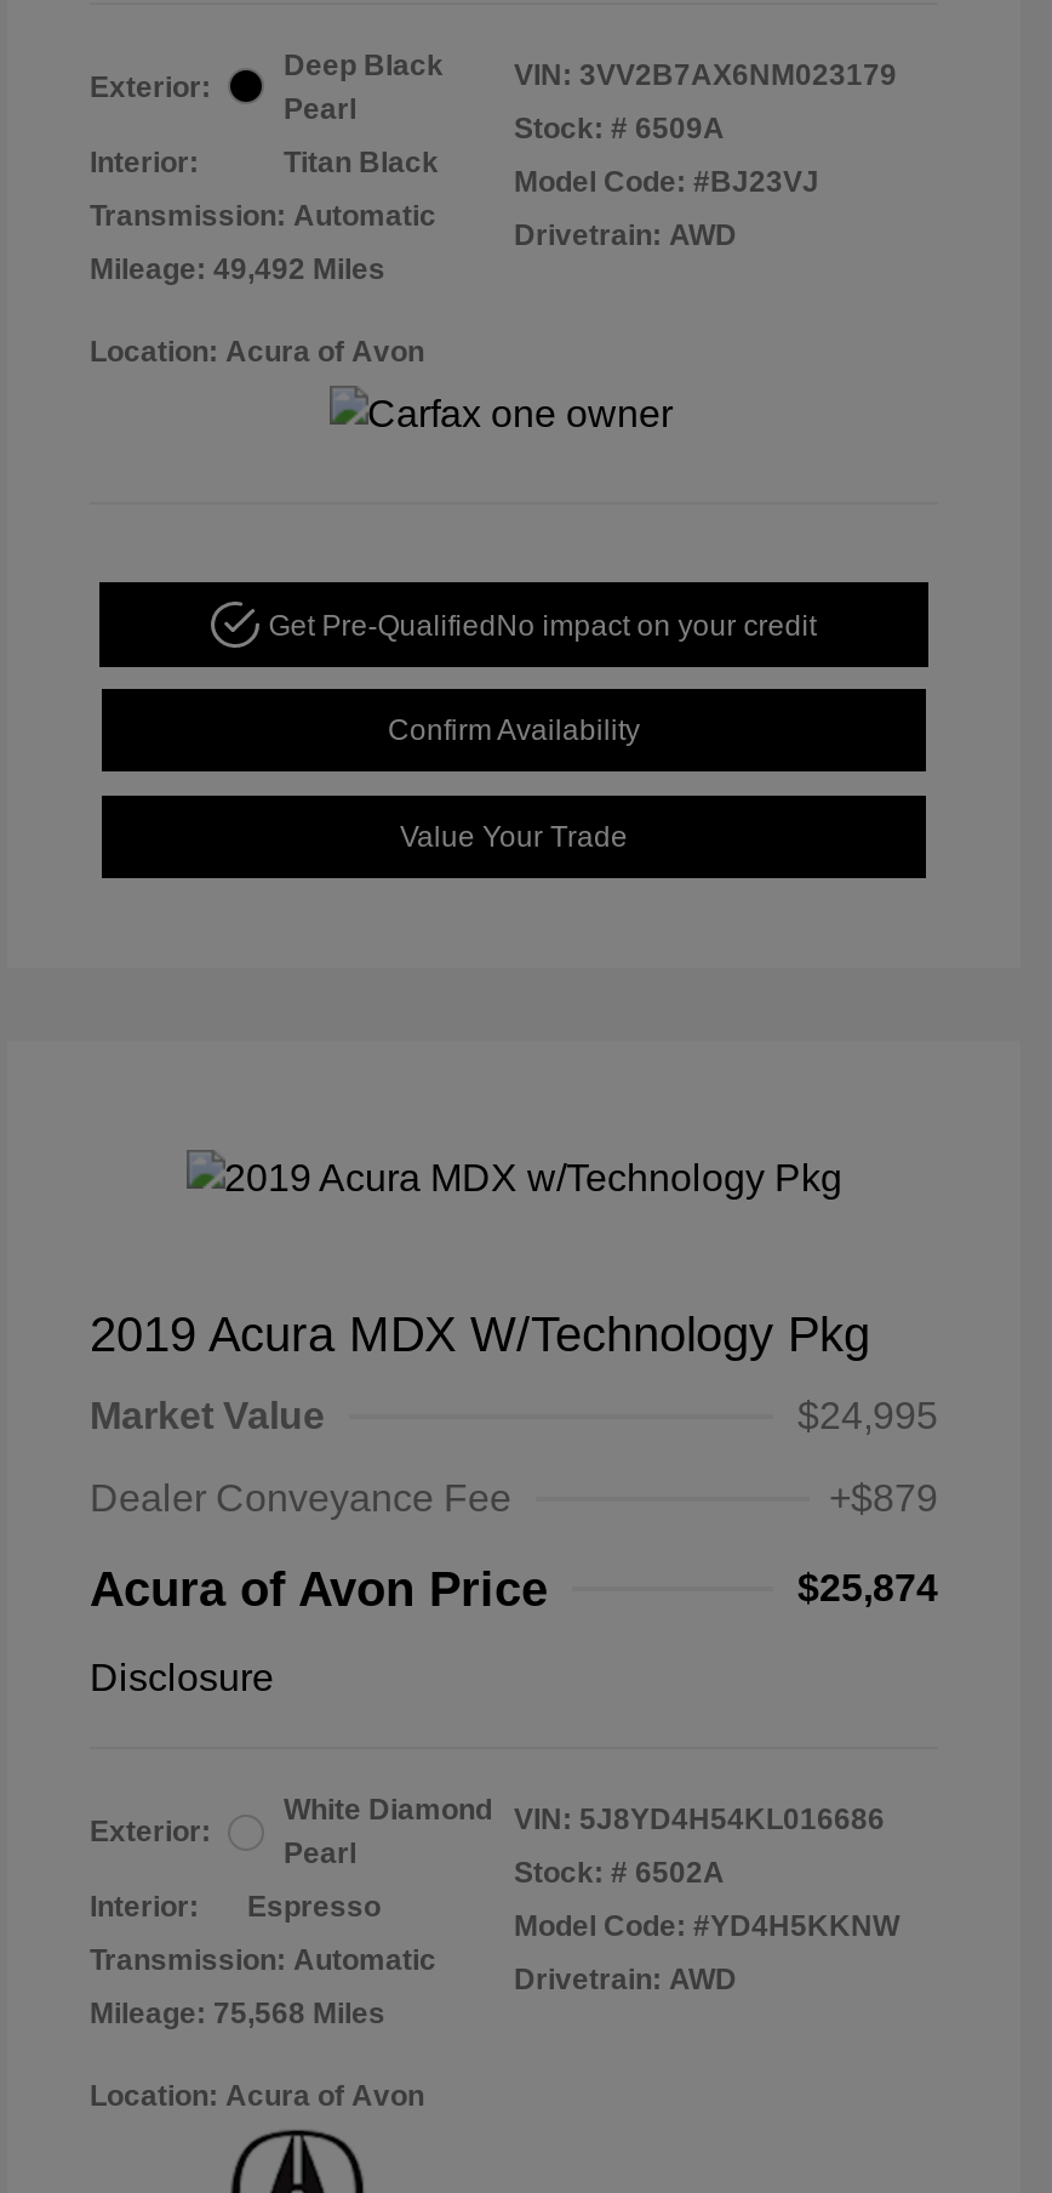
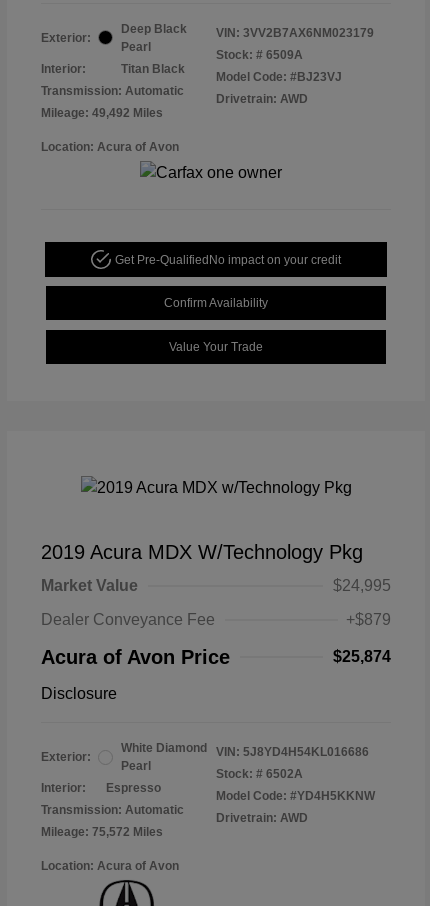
[90,1997,385,2031] Mileage: 75,568 Miles -> [41,825,163,839] Mileage: 75,572 Miles

